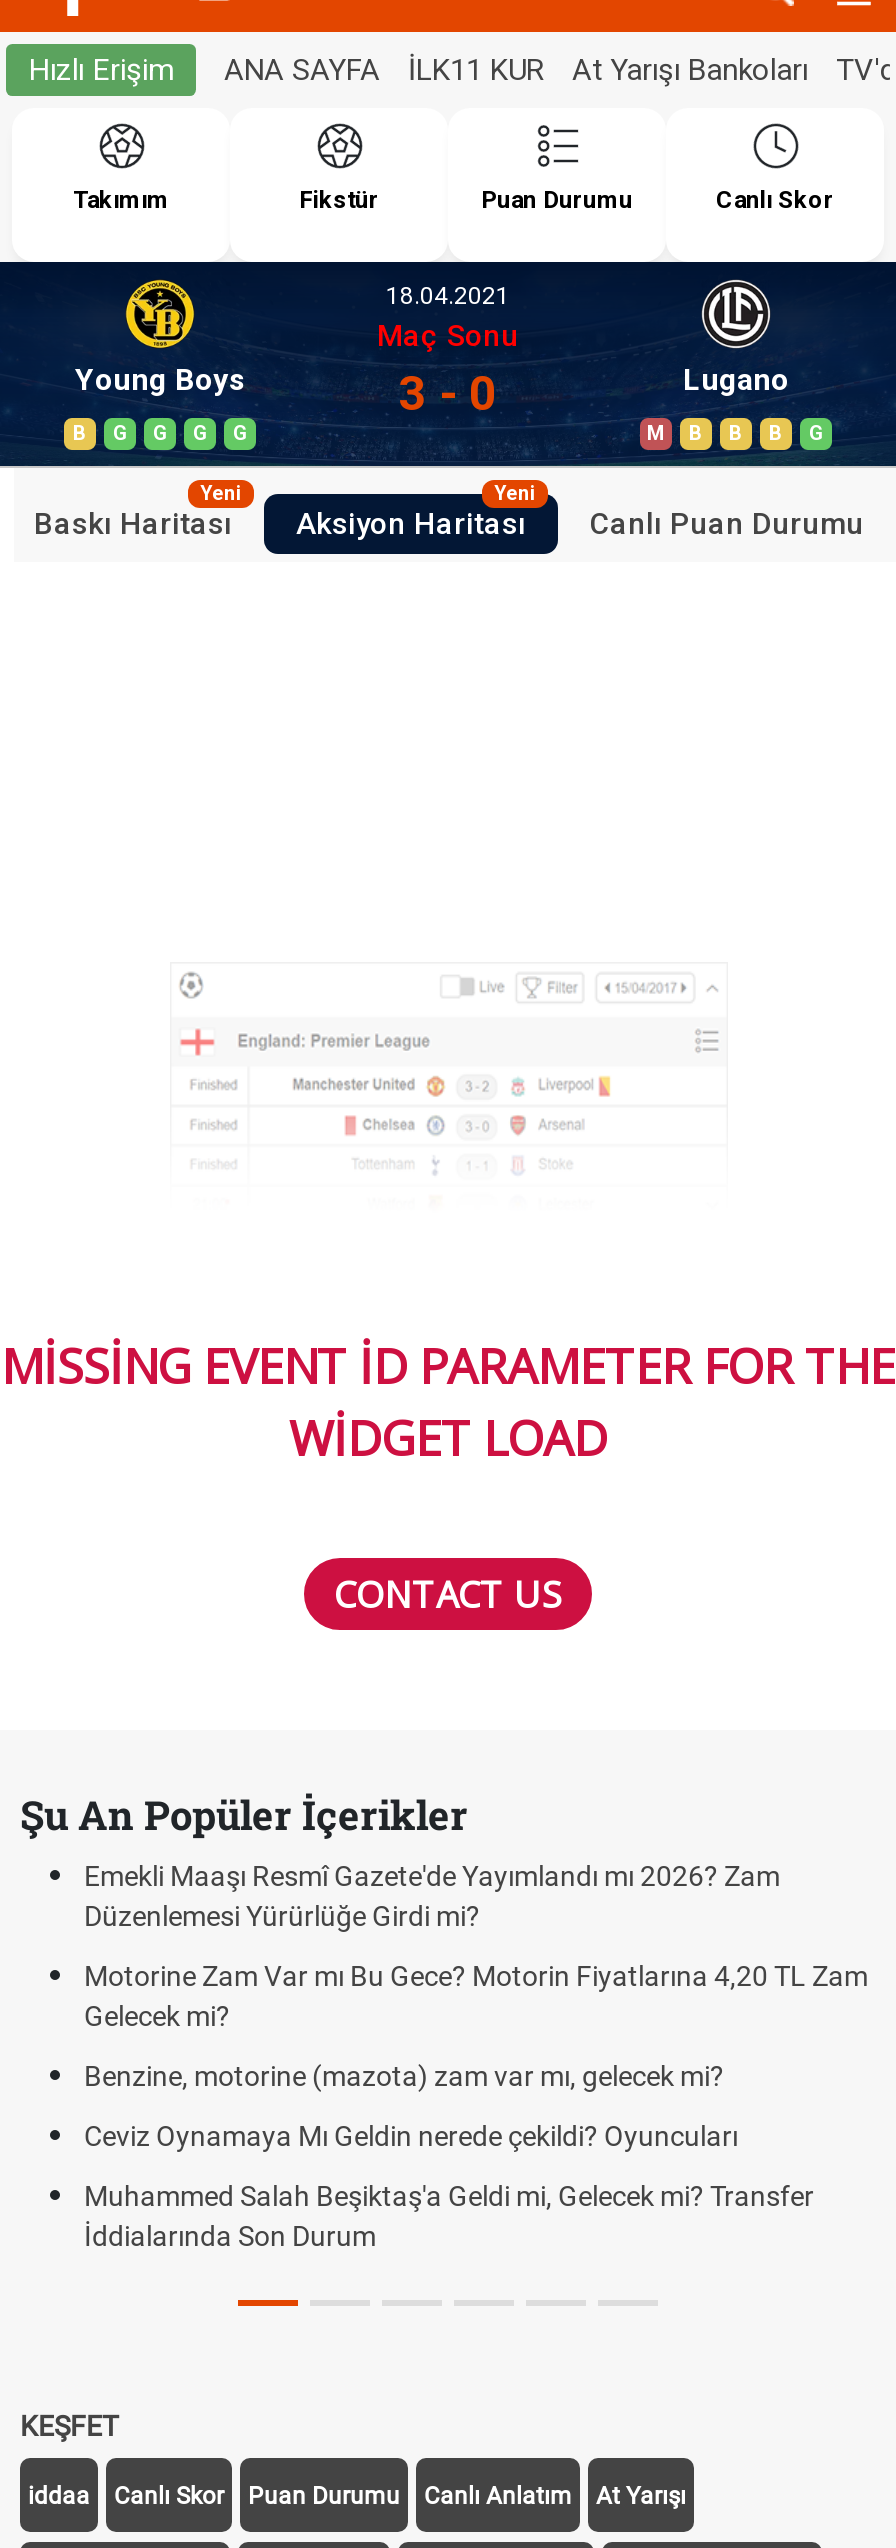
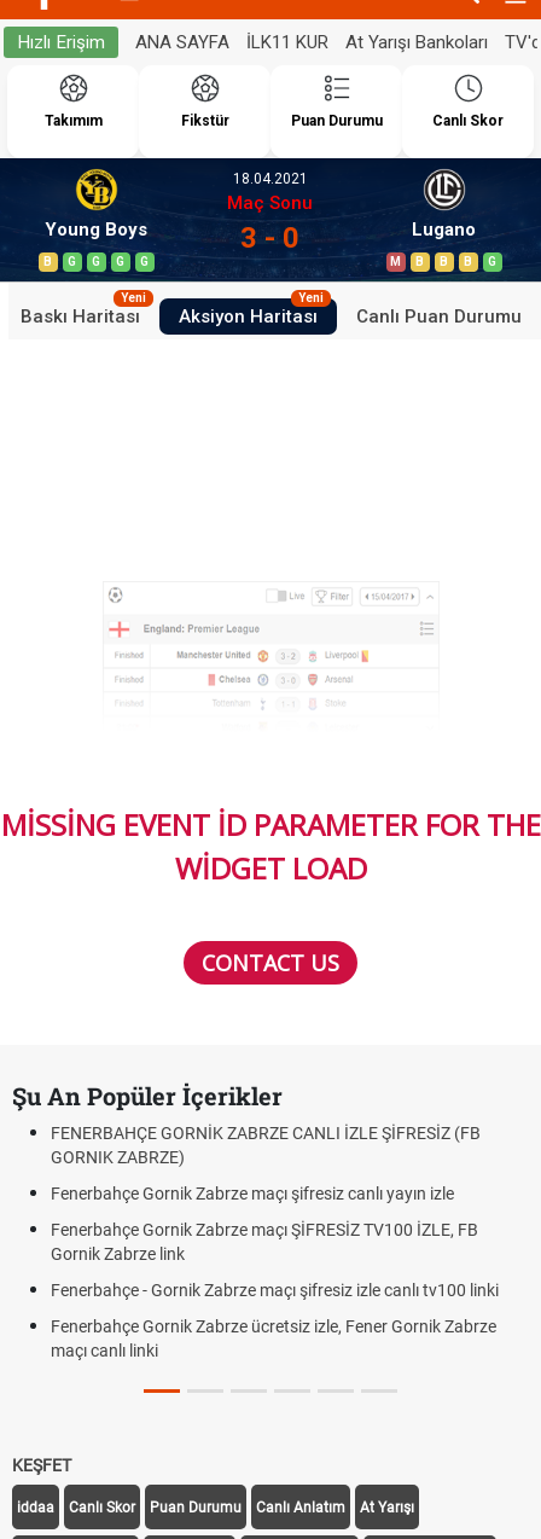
[72,1860,768,1932] Emekli Maaşı Resmî Gazete'de Yayımlandı mı 2026? Zam | Düzenlemesi Yürürlüğe Girdi mi? -> [51,1123,481,1167] FENERBAHÇE GORNİK ZABRZE CANLI İZLE ŞİFRESİZ (FB | GORNIK ZABRZE)
[72,1960,856,2032] Motorine Zam Var mı Bu Gece? Motorin Fiyatlarına 4,20 TL Zam | Gelecek mi? -> [51,1184,454,1203] Fenerbahçe Gornik Zabrze maçı şifresiz canlı yayın izle
[72,2060,712,2092] Benzine, motorine (mazota) zam var mı, gelecek mi? -> [51,1220,478,1264] Fenerbahçe Gornik Zabrze maçı ŞİFRESİZ TV100 İZLE, FB | Gornik Zabrze link
[72,2120,726,2152] Ceviz Oynamaya Mı Geldin nerede çekildi? Oyuncuları -> [51,1280,499,1300] Fenerbahçe - Gornik Zabrze maçı şifresiz izle canlı tv100 linki
[72,2180,802,2252] Muhammed Salah Beşiktaş'a Geldi mi, Gelecek mi? Transfer | İddialarında Son Durum -> [51,1317,496,1360] Fenerbahçe Gornik Zabrze ücretsiz izle, Fener Gornik Zabrze | maçı canlı linki

